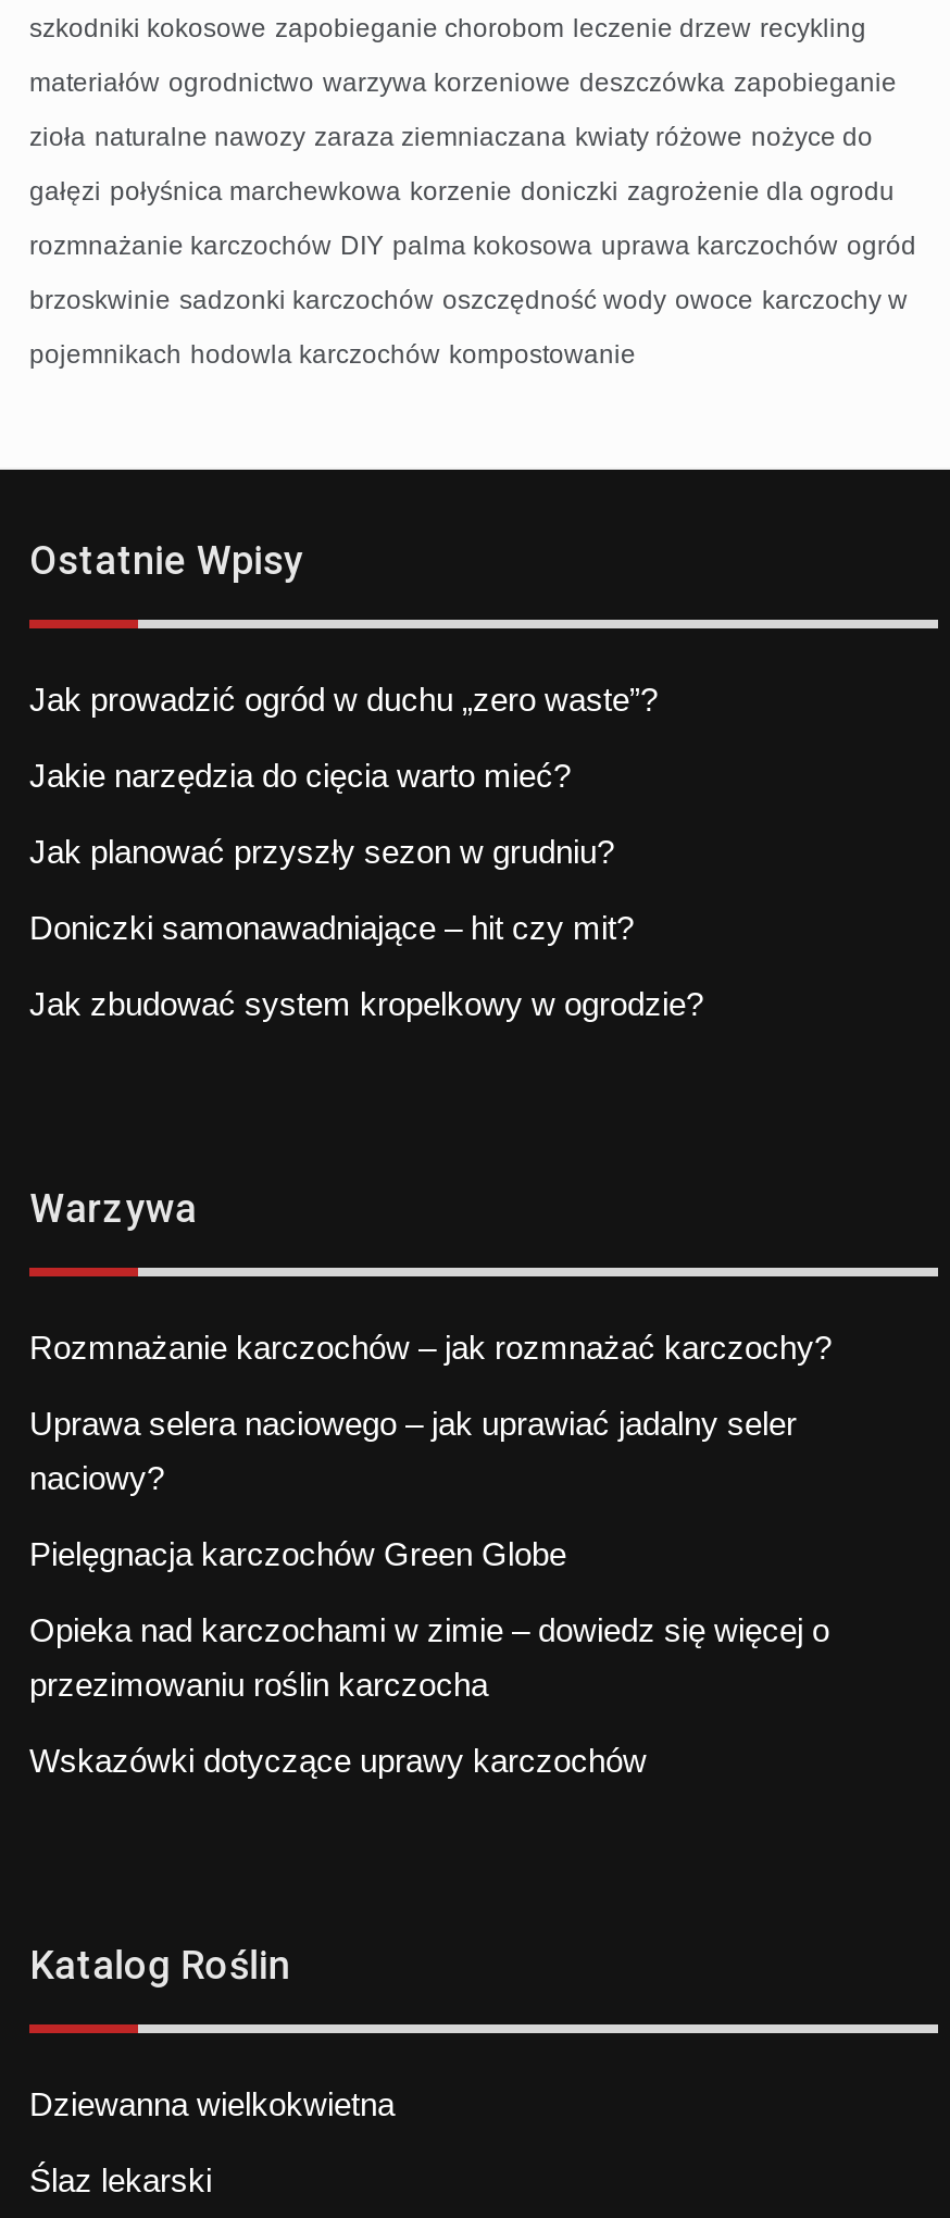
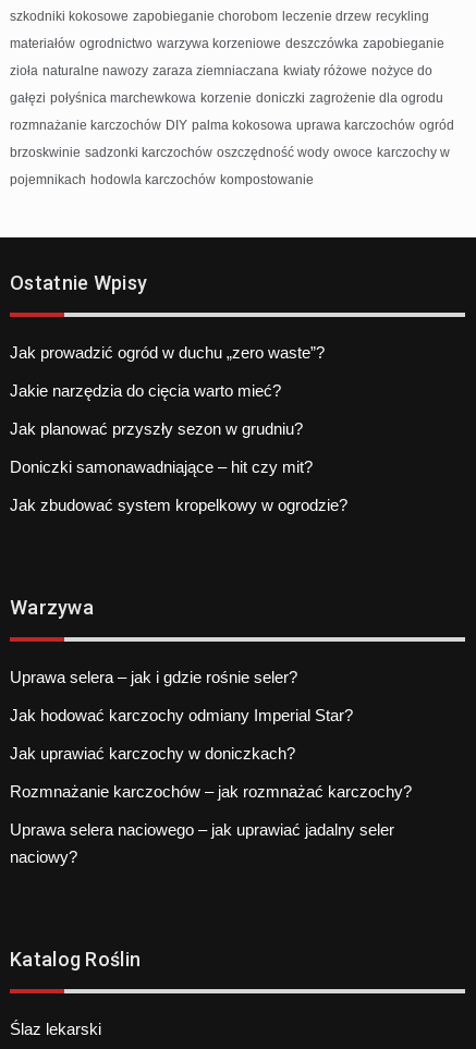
none -> [10,668,353,763] Uprawa selera – jak i gdzie rośnie seler? | Jak hodować karczochy odmiany Imperial Star? | Jak uprawiać karczochy w doniczkach?
moved [29,1329,832,1497] -> [10,782,412,866]: Rozmnażanie karczochów – jak rozmnażać karczochy? | Uprawa selera naciowego – jak uprawiać jadalny seler | naciowy?
[29,1536,829,1779] Pielęgnacja karczochów Green Globe | Opieka nad karczochami w zimie – dowiedz się więcej o | przezimowaniu roślin karczocha | Wskazówki dotyczące uprawy karczochów -> none
[29,2086,395,2123] Dziewanna wielkokwietna -> none

